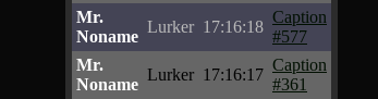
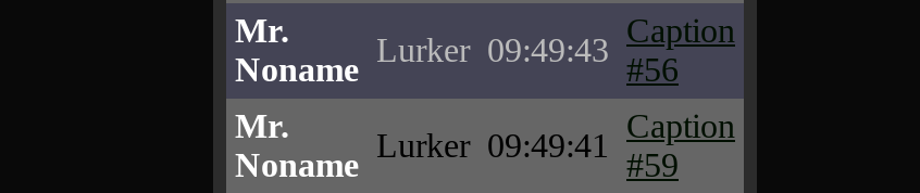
[147,17,264,36] Lurker 17:16:18 -> [376,31,609,68] Lurker 09:49:43
[272,27,307,46] #577 -> [626,51,679,88] #56
[147,65,264,84] Lurker 17:16:17 -> [376,127,609,164] Lurker 09:49:41
[272,75,307,94] #361 -> [626,146,679,183] #59

